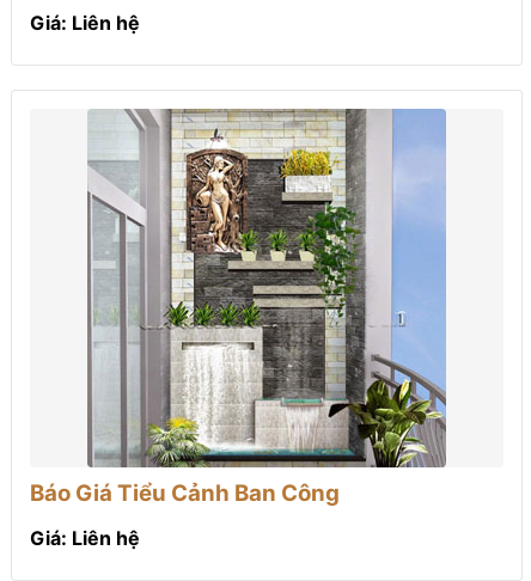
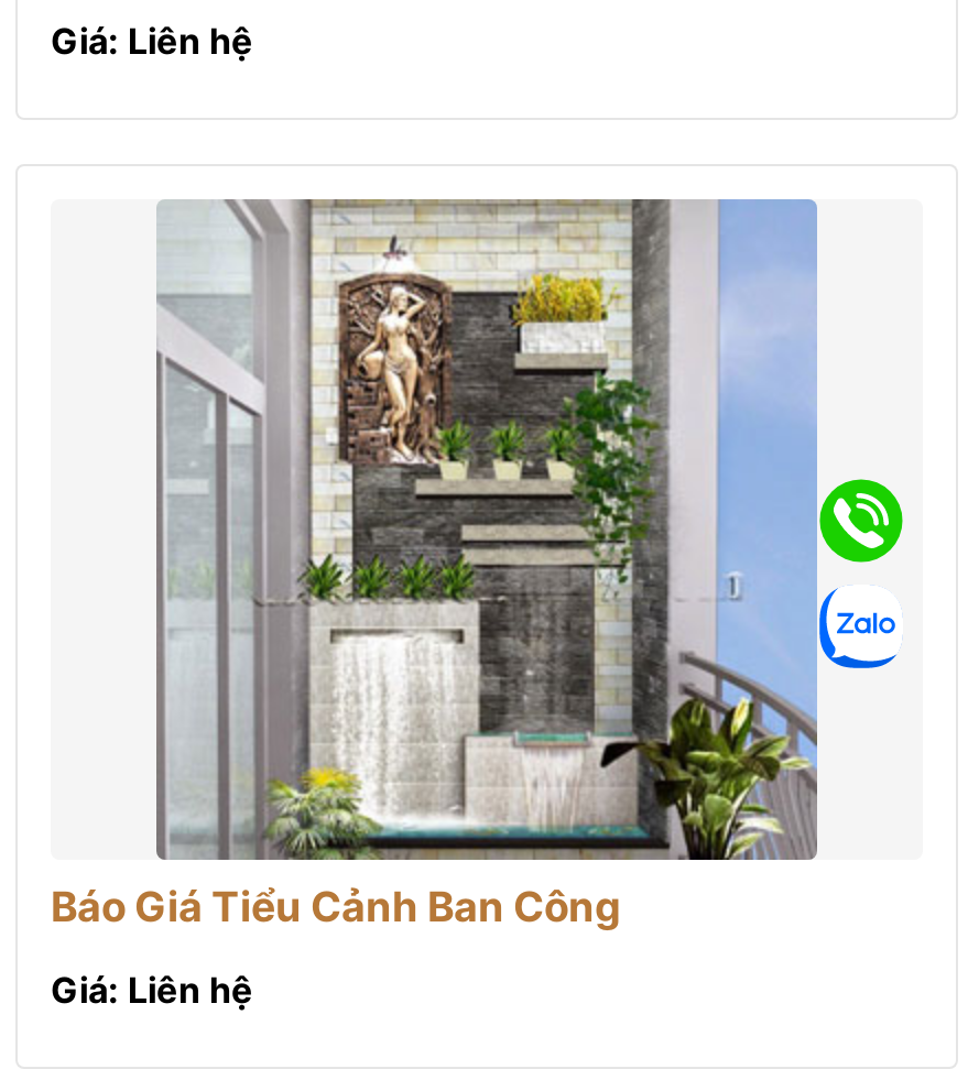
none -> [817,477,905,565] [image]
none -> [817,589,896,670] [image]

